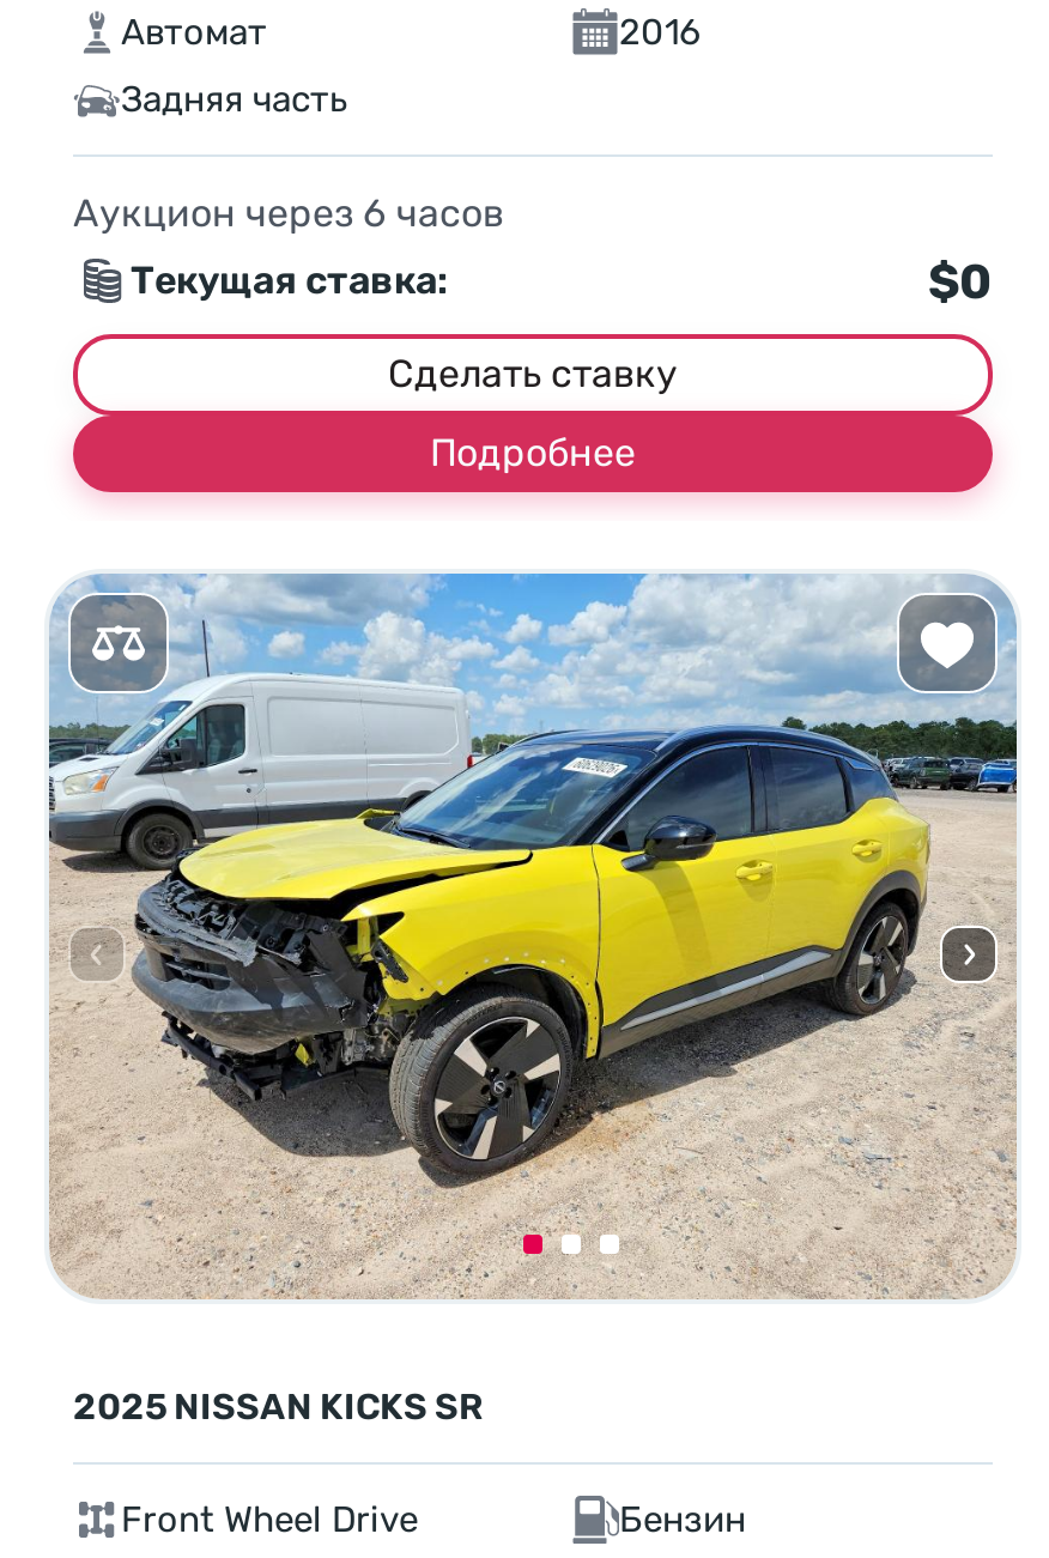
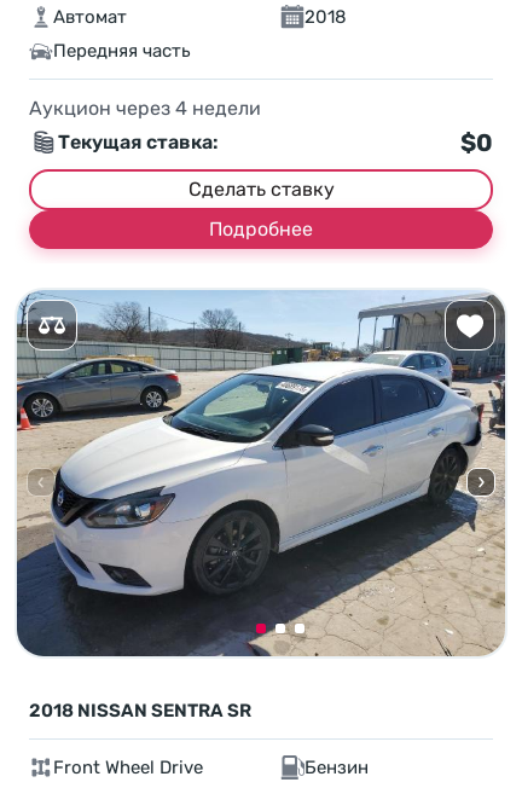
[619,11,701,54] 2016 -> [304,6,347,28] 2018
[121,78,348,121] Задняя часть -> [53,40,191,62] Передняя часть
[73,191,504,236] Аукцион через 6 часов -> [29,97,261,120] Аукцион через 4 недели
[49,574,1017,1429] [image] | 2025 NISSAN KICKS SR -> [16,291,506,722] [image] | 2018 NISSAN SENTRA SR

